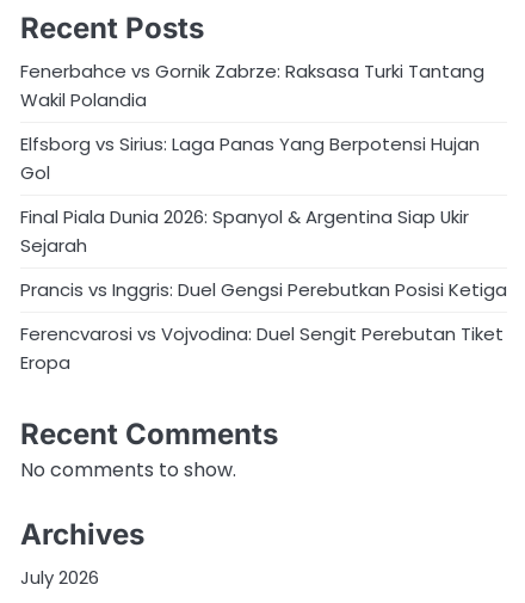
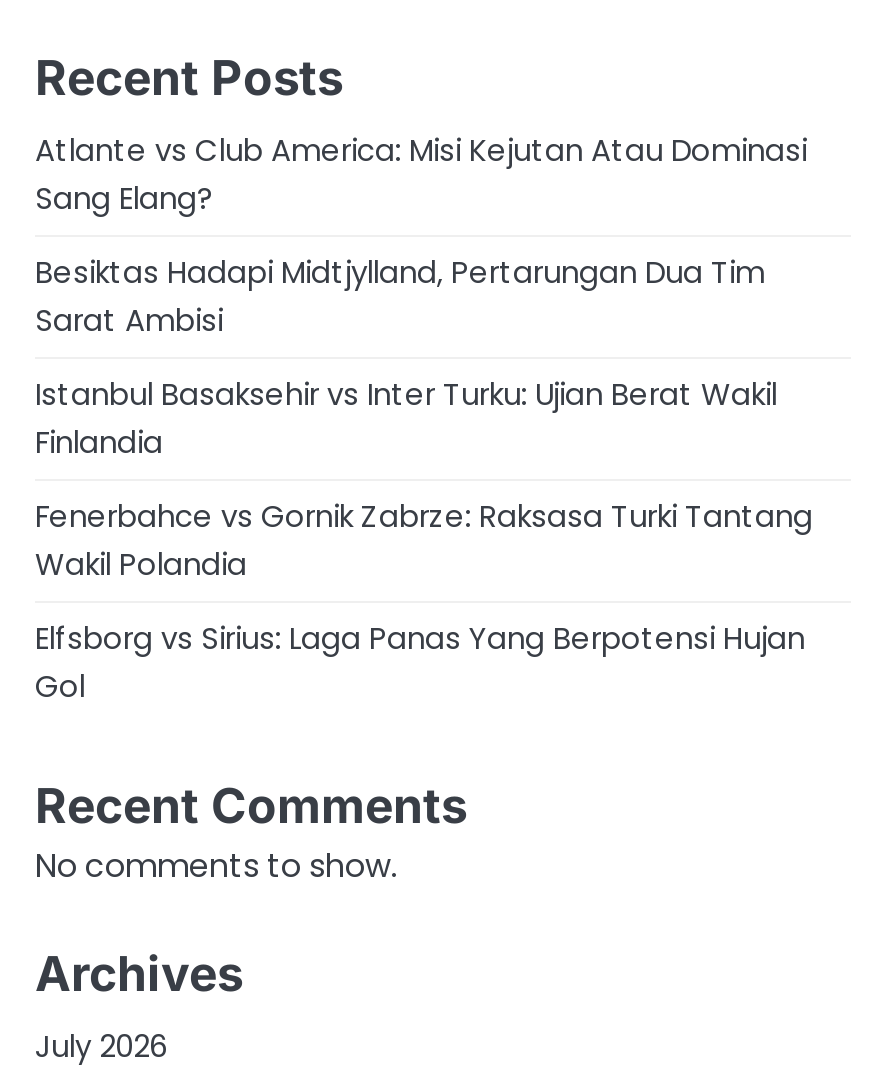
none -> [35,129,807,463] Atlante vs Club America: Misi Kejutan Atau Dominasi | Sang Elang? | Besiktas Hadapi Midtjylland, Pertarungan Dua Tim | Sarat Ambisi | Istanbul Basaksehir vs Inter Turku: Ujian Berat Wakil | Finlandia
moved [20,59,484,185] -> [35,495,813,707]: Fenerbahce vs Gornik Zabrze: Raksasa Turki Tantang | Wakil Polandia | Elfsborg vs Sirius: Laga Panas Yang Berpotensi Hujan | Gol
[20,204,507,375] Final Piala Dunia 2026: Spanyol & Argentina Siap Ukir | Sejarah | Prancis vs Inggris: Duel Gengsi Perebutkan Posisi Ketiga | Ferencvarosi vs Vojvodina: Duel Sengit Perebutan Tiket | Eropa -> none

